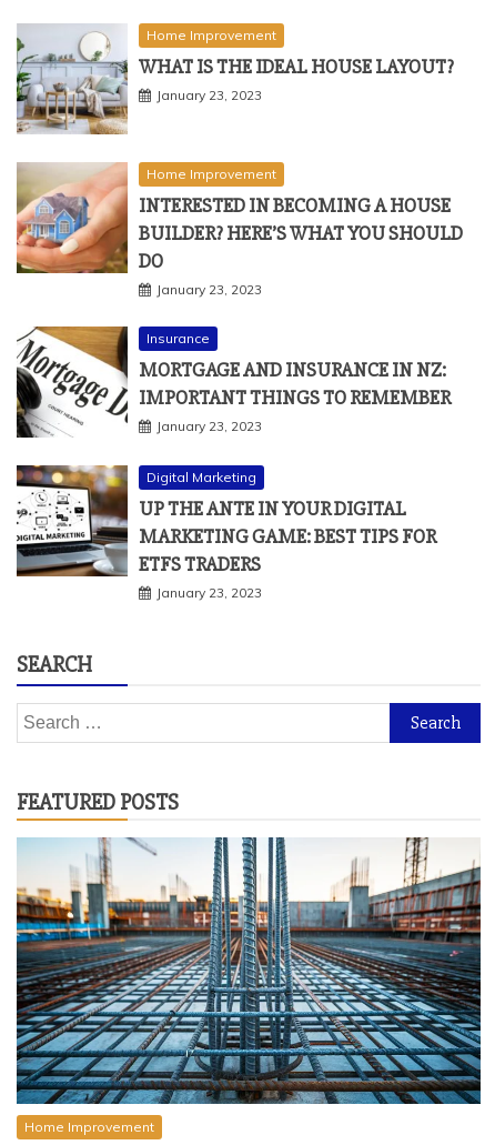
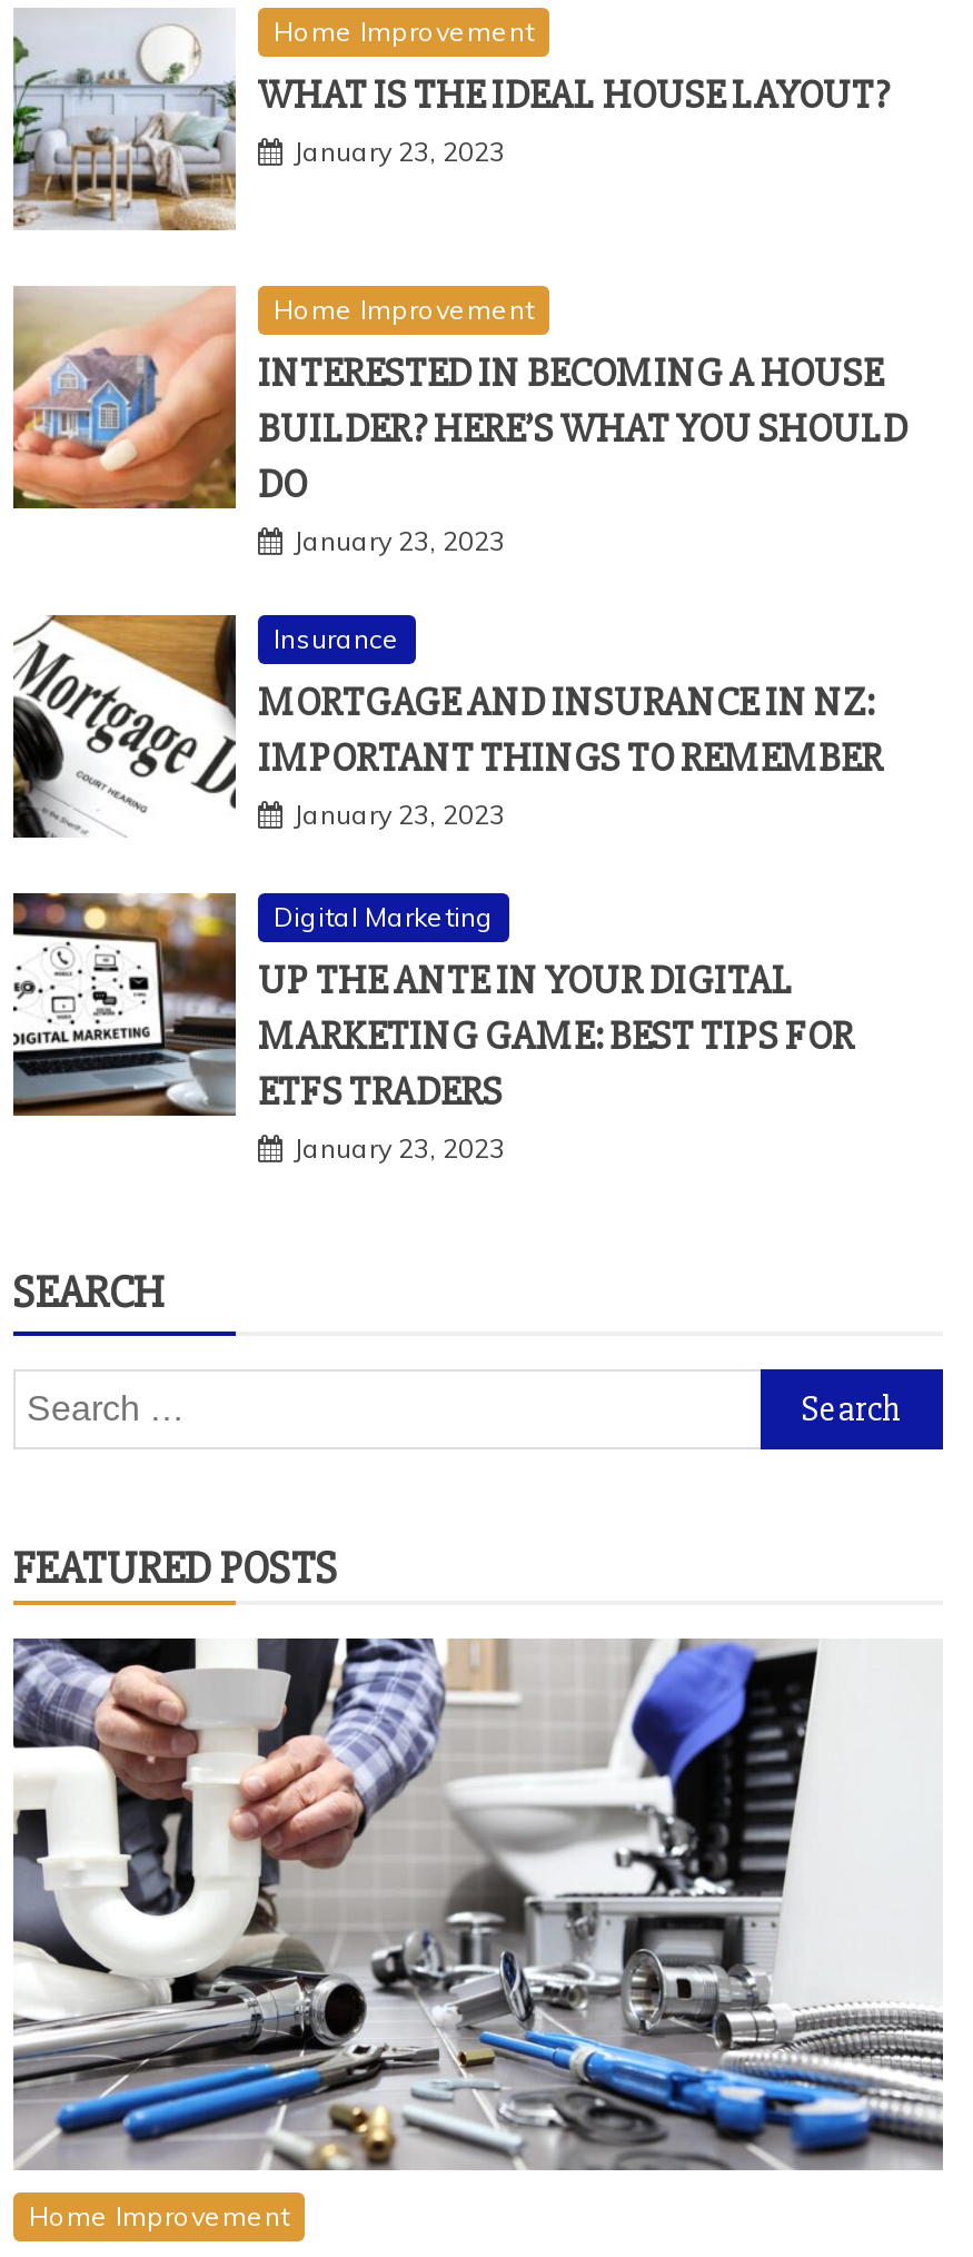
[16,836,482,1105] [image] -> [11,1637,943,2171] [image]

